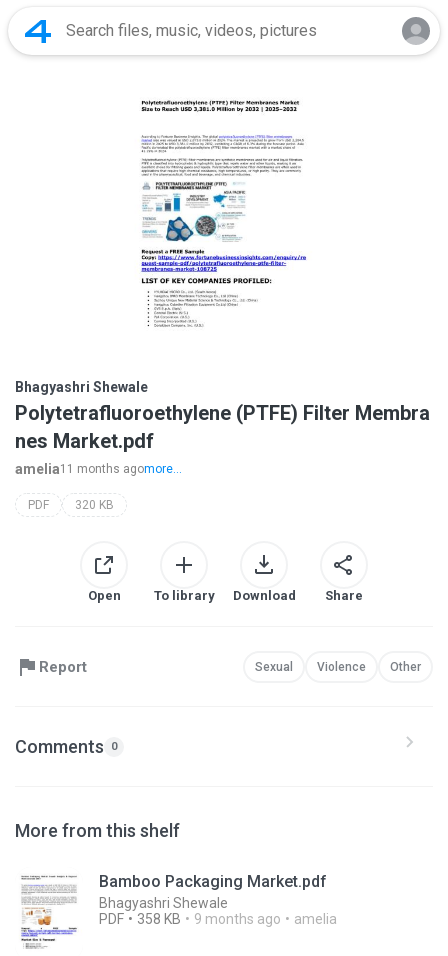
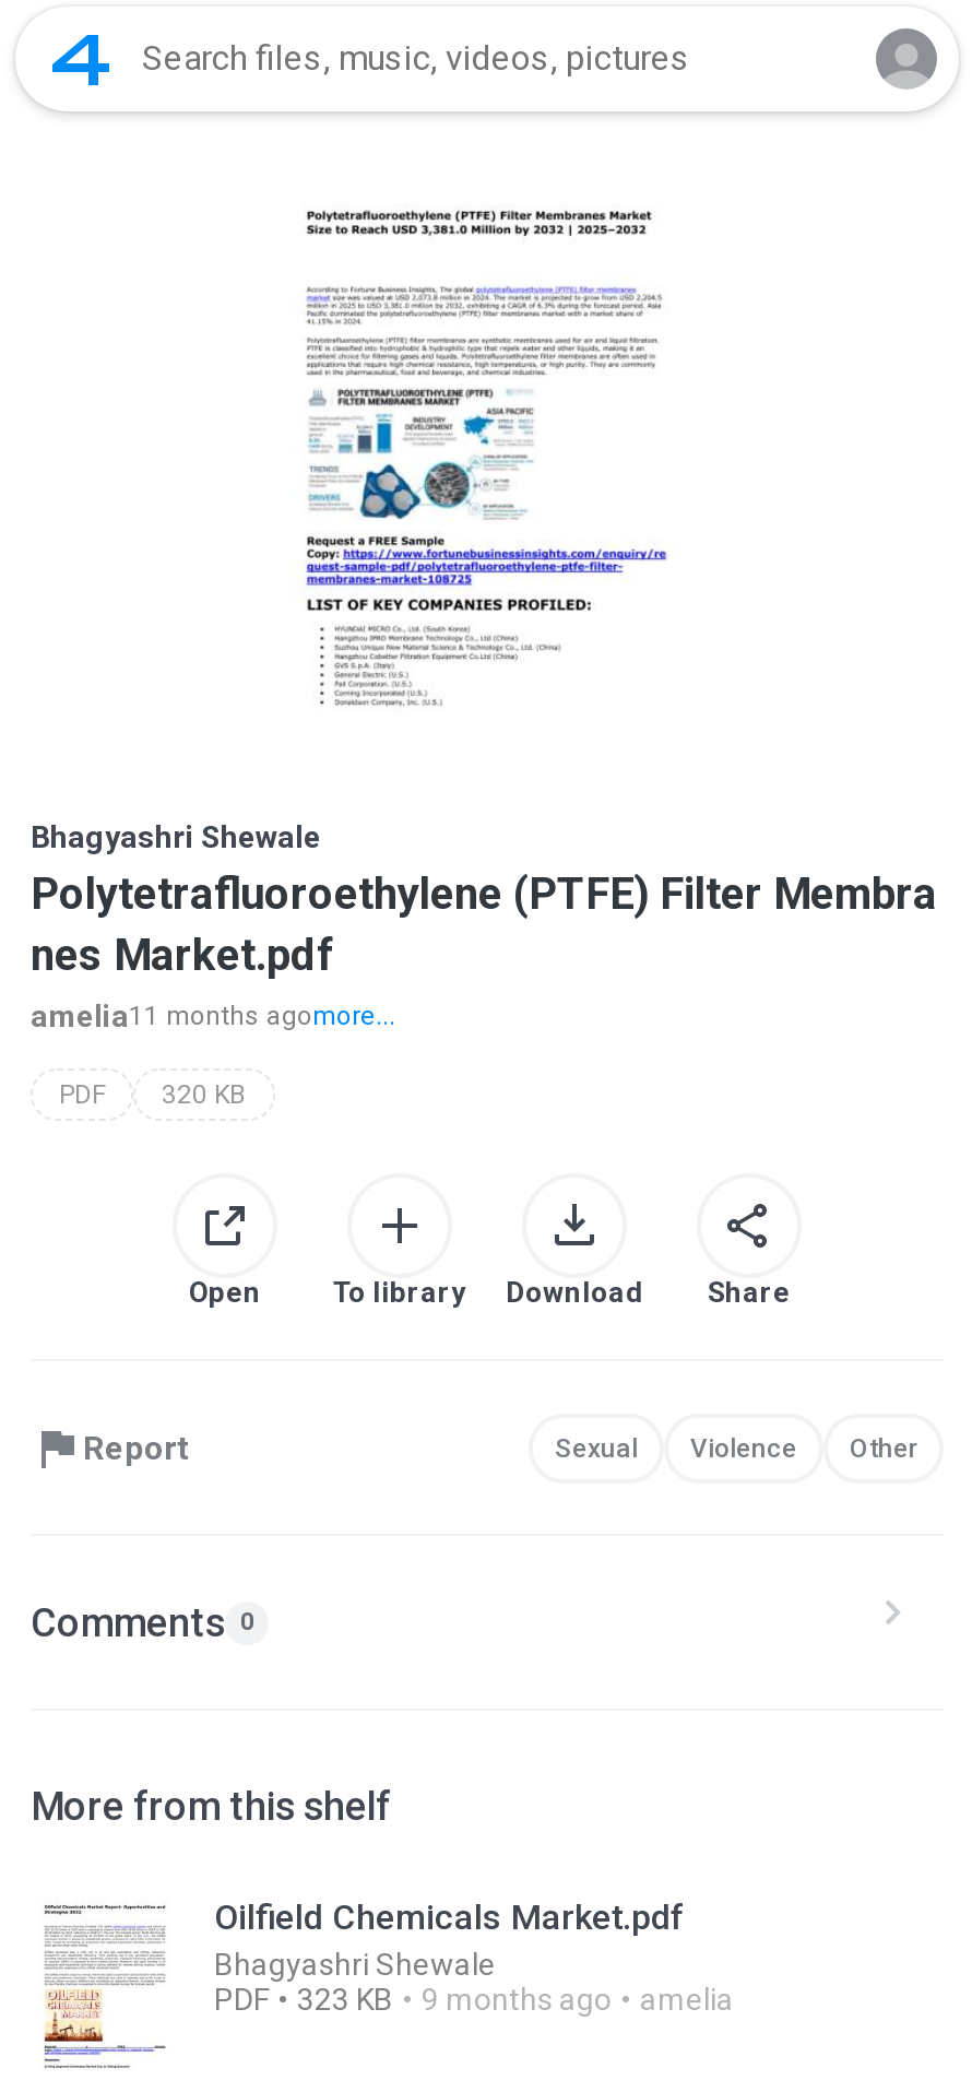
[99,872,327,891] Bamboo Packaging Market.pdf -> [214,1896,686,1938] Oilfield Chemicals Market.pdf
[20,908,337,950] [image] | PDF 358 KB 9 months ago amelia -> [42,1973,734,2069] [image] | PDF 323 KB 9 months ago amelia

